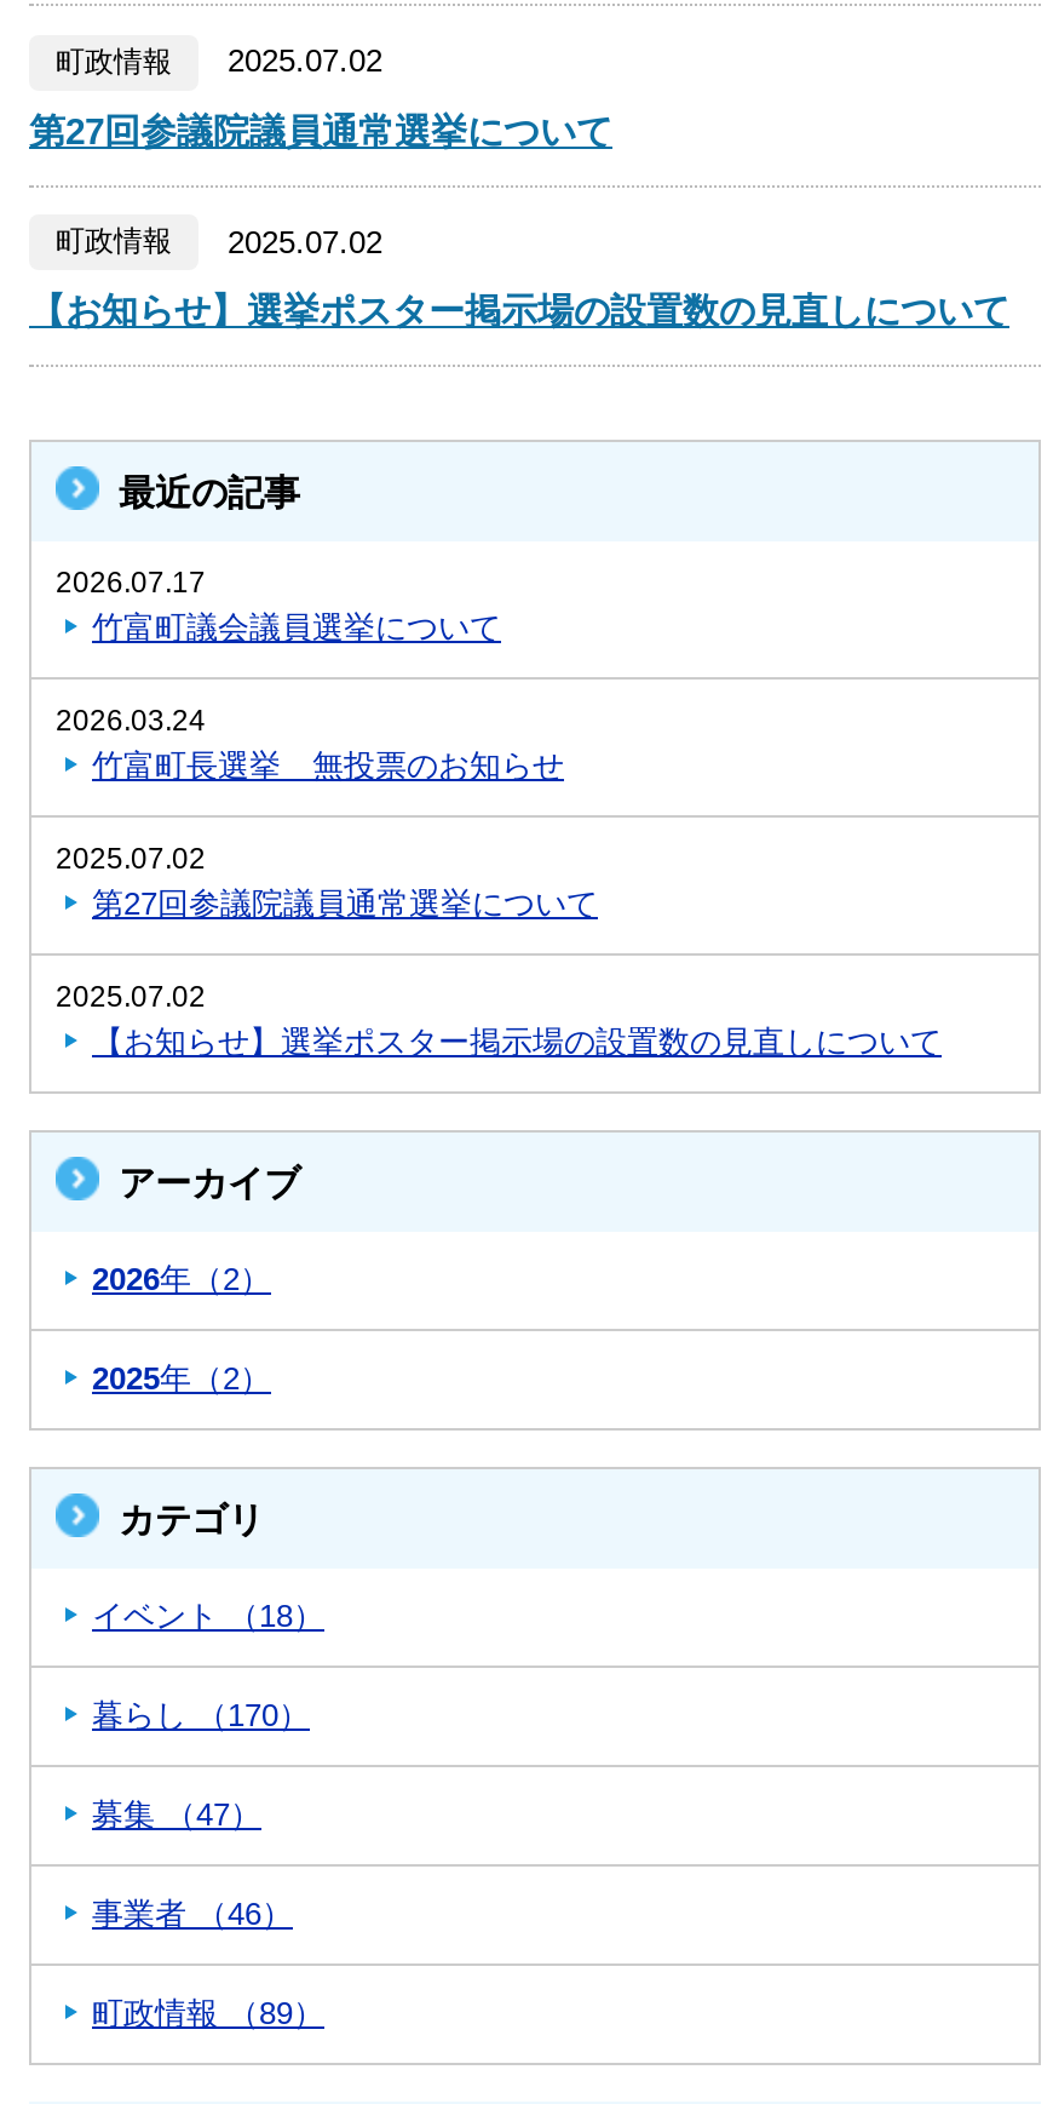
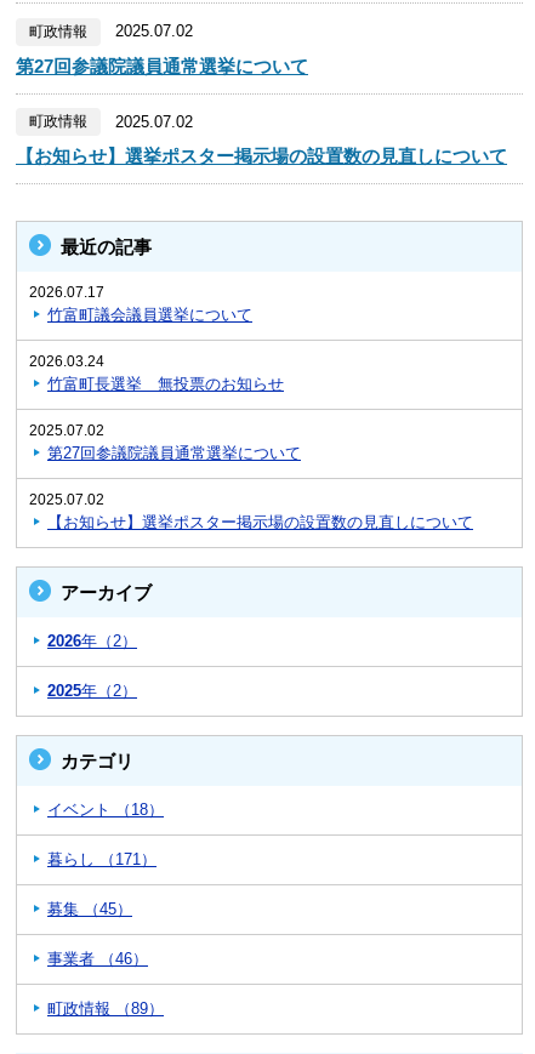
[92,1697,310,1734] 暮らし （170） -> [47,850,156,869] 暮らし （171）
[92,1797,261,1833] 募集 （47） -> [47,900,132,918] 募集 （45）

